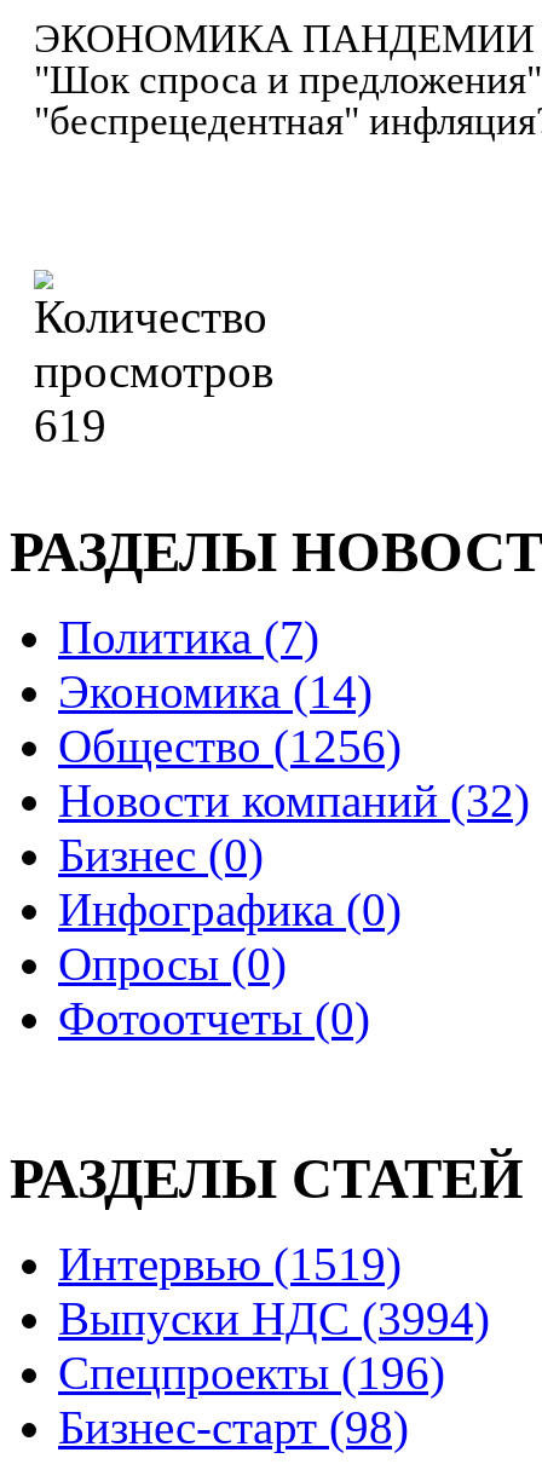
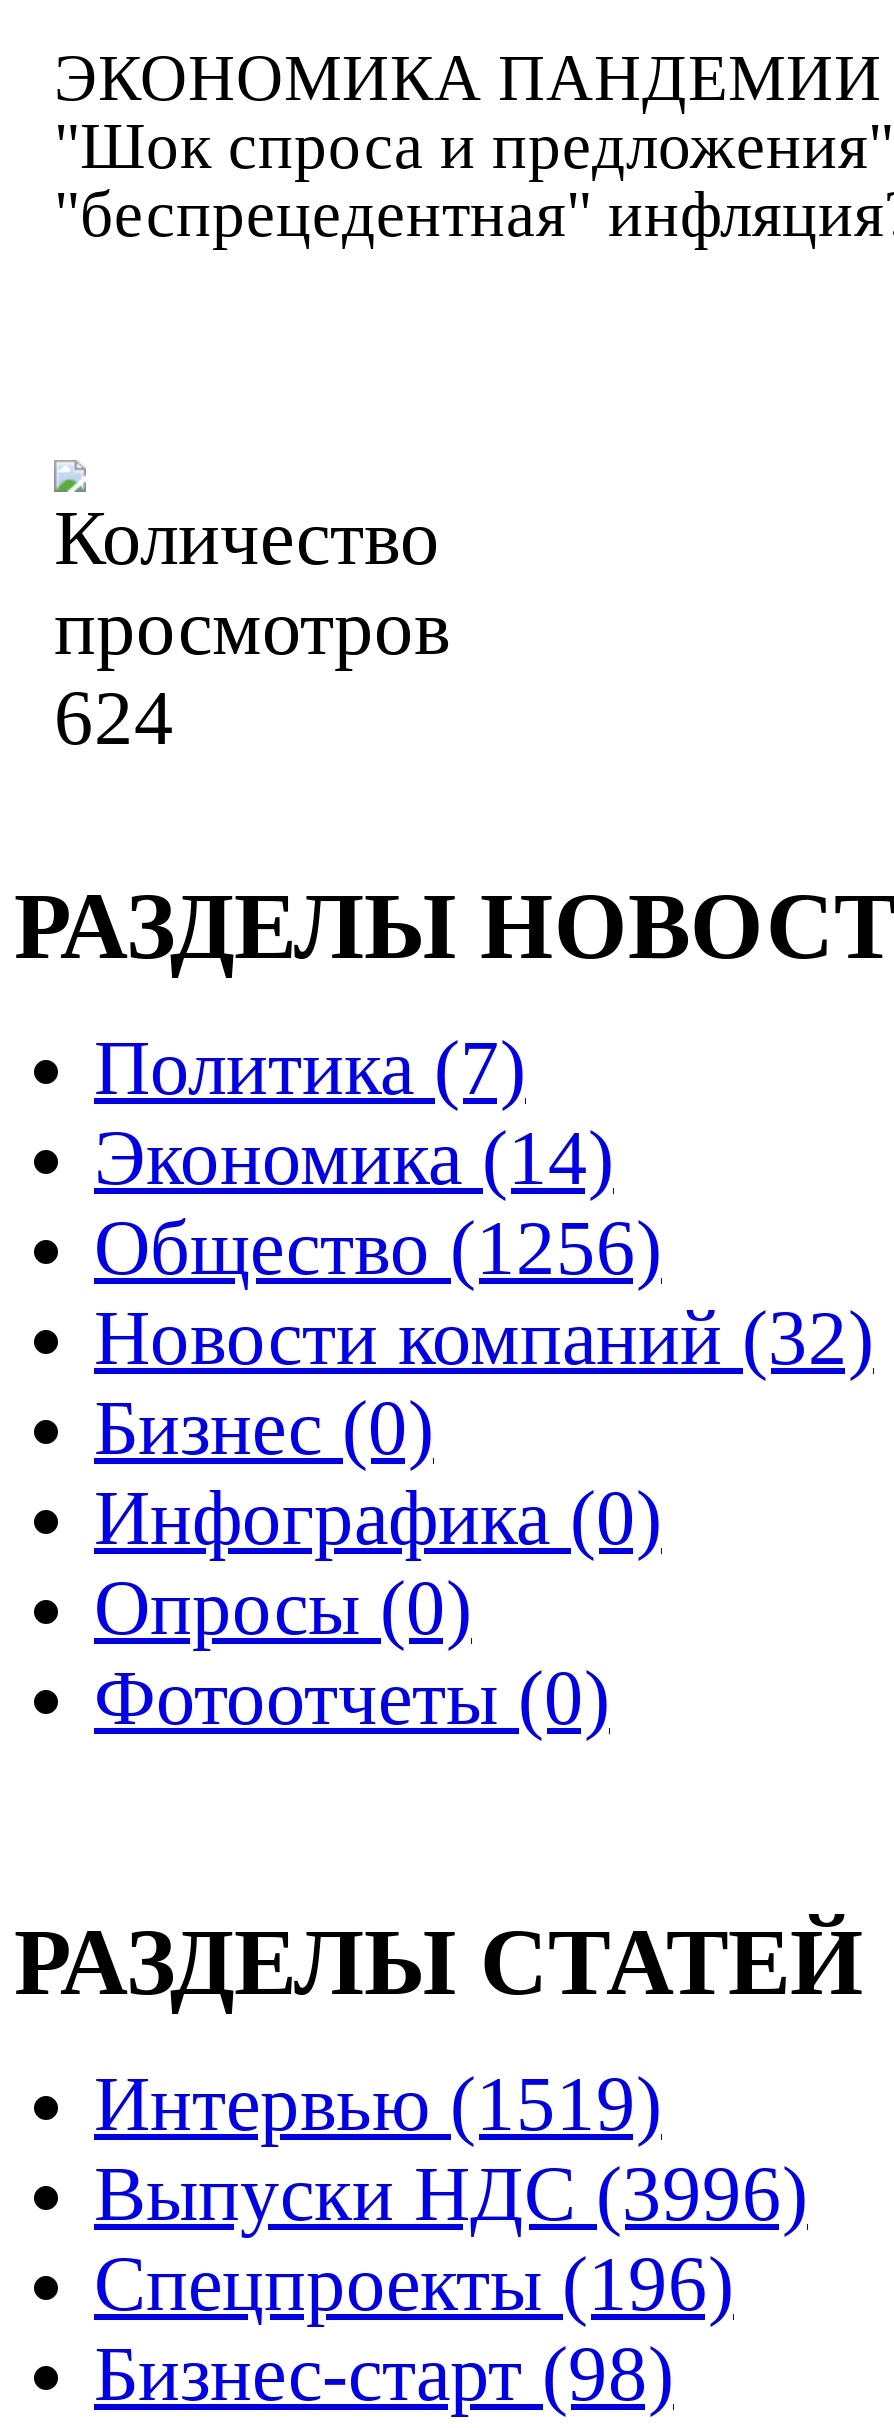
[34,400,106,452] 619 -> [54,675,174,761] 624
[58,1292,490,1344] Выпуски НДС (3994) -> [94,2150,808,2236] Выпуски НДС (3996)

